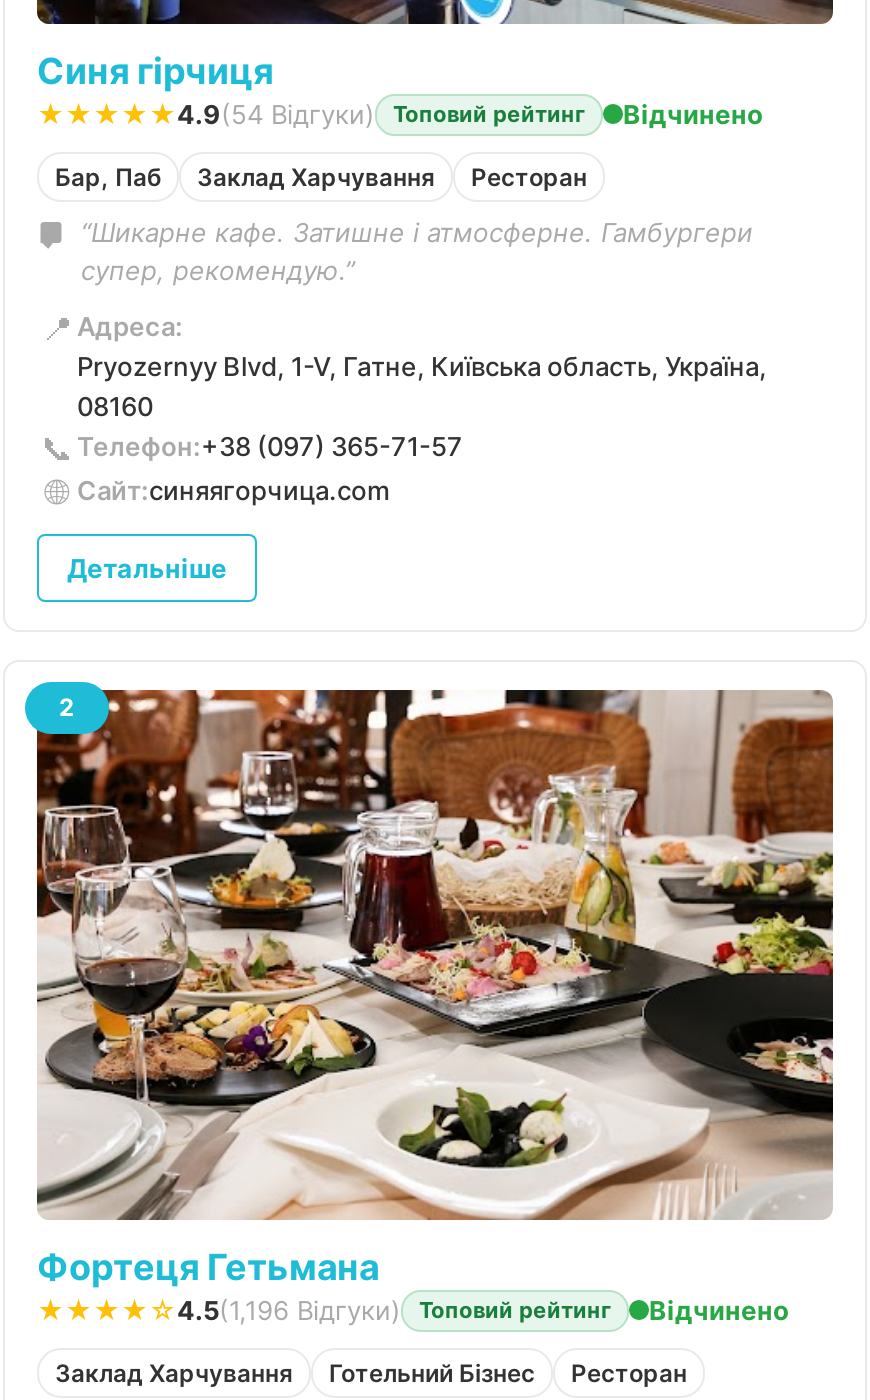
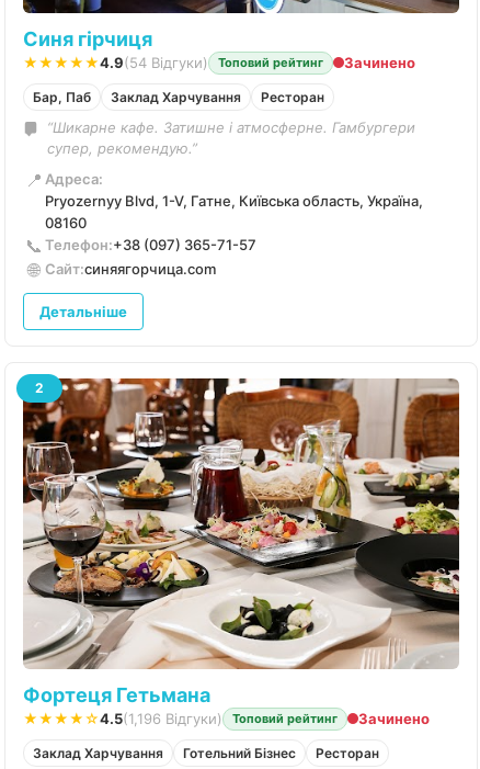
[623,98,763,130] Відчинено -> [344,54,415,71] Зачинено
[649,1295,789,1327] Відчинено -> [358,710,430,728] Зачинено

